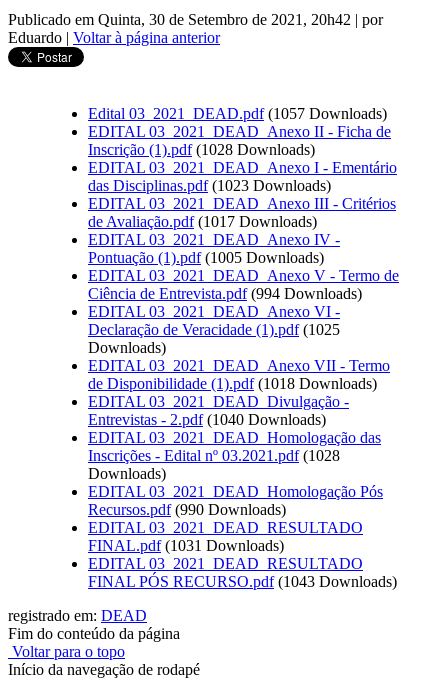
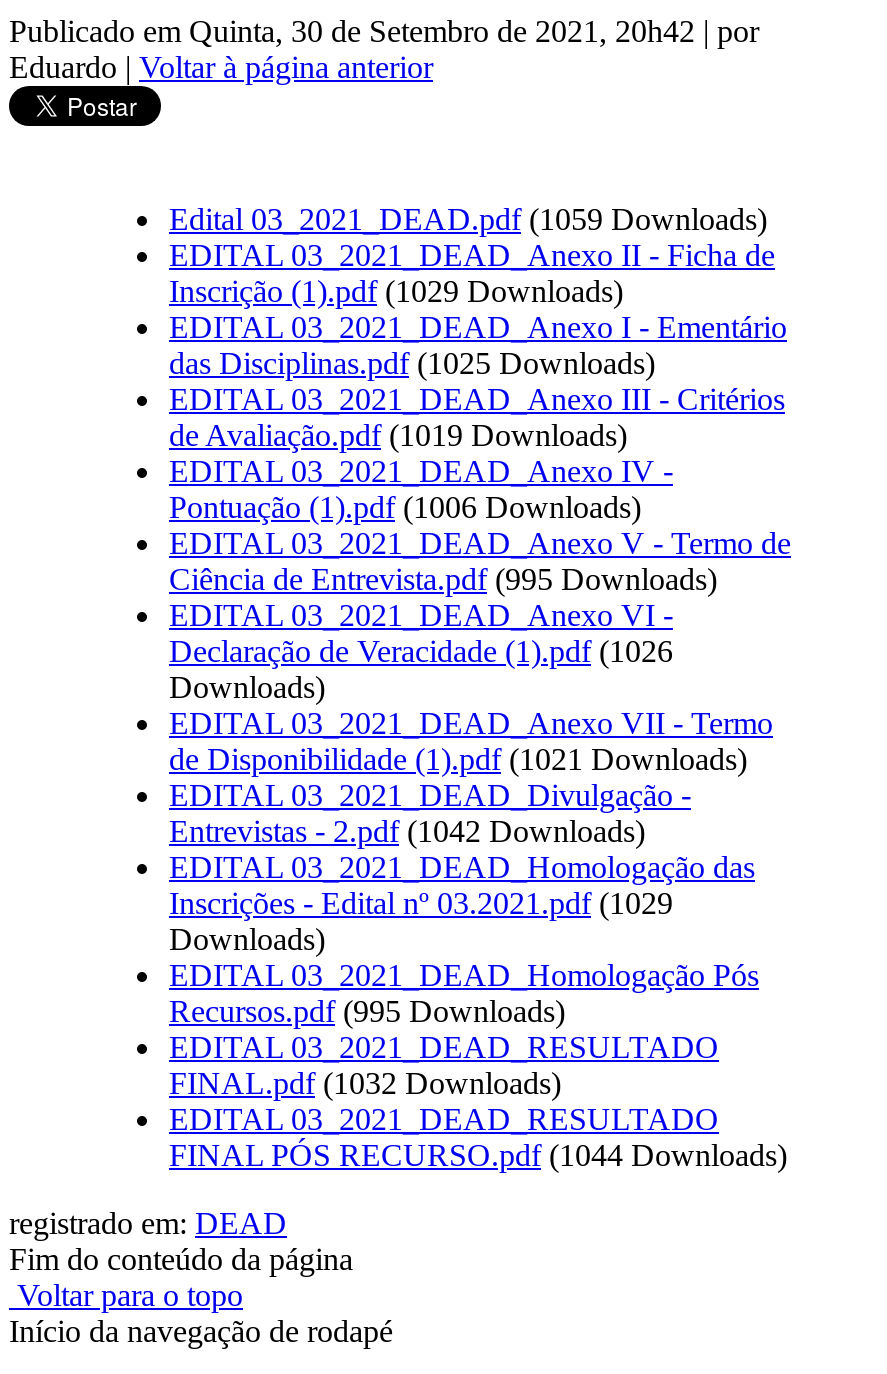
[88,105,387,122] Edital 03_2021_DEAD.pdf (1057 Downloads) -> [169,202,767,236] Edital 03_2021_DEAD.pdf (1059 Downloads)
[88,141,315,158] Inscrição (1).pdf (1028 Downloads) -> [169,274,623,308] Inscrição (1).pdf (1029 Downloads)
[88,177,331,194] das Disciplinas.pdf (1023 Downloads) -> [169,346,655,380] das Disciplinas.pdf (1025 Downloads)
[88,213,317,230] de Avaliação.pdf (1017 Downloads) -> [169,418,627,452] de Avaliação.pdf (1019 Downloads)
[88,249,324,266] Pontuação (1).pdf (1005 Downloads) -> [169,490,641,524] Pontuação (1).pdf (1006 Downloads)
[88,285,362,302] Ciência de Entrevista.pdf (994 Downloads) -> [169,562,717,596] Ciência de Entrevista.pdf (995 Downloads)
[88,321,340,338] Declaração de Veracidade (1).pdf (1025 -> [169,634,673,668] Declaração de Veracidade (1).pdf (1026
[88,375,377,392] de Disponibilidade (1).pdf (1018 Downloads) -> [169,742,747,776] de Disponibilidade (1).pdf (1021 Downloads)
[88,411,326,428] Entrevistas - 2.pdf (1040 Downloads) -> [169,814,645,848] Entrevistas - 2.pdf (1042 Downloads)
[88,447,340,464] Inscrições - Edital nº 03.2021.pdf (1028 -> [169,886,673,920] Inscrições - Edital nº 03.2021.pdf (1029
[88,501,286,518] Recursos.pdf (990 Downloads) -> [169,994,565,1028] Recursos.pdf (995 Downloads)
[88,537,284,554] FINAL.pdf (1031 Downloads) -> [169,1066,561,1100] FINAL.pdf (1032 Downloads)
[88,573,397,590] FINAL PÓS RECURSO.pdf (1043 Downloads) -> [169,1138,787,1172] FINAL PÓS RECURSO.pdf (1044 Downloads)

